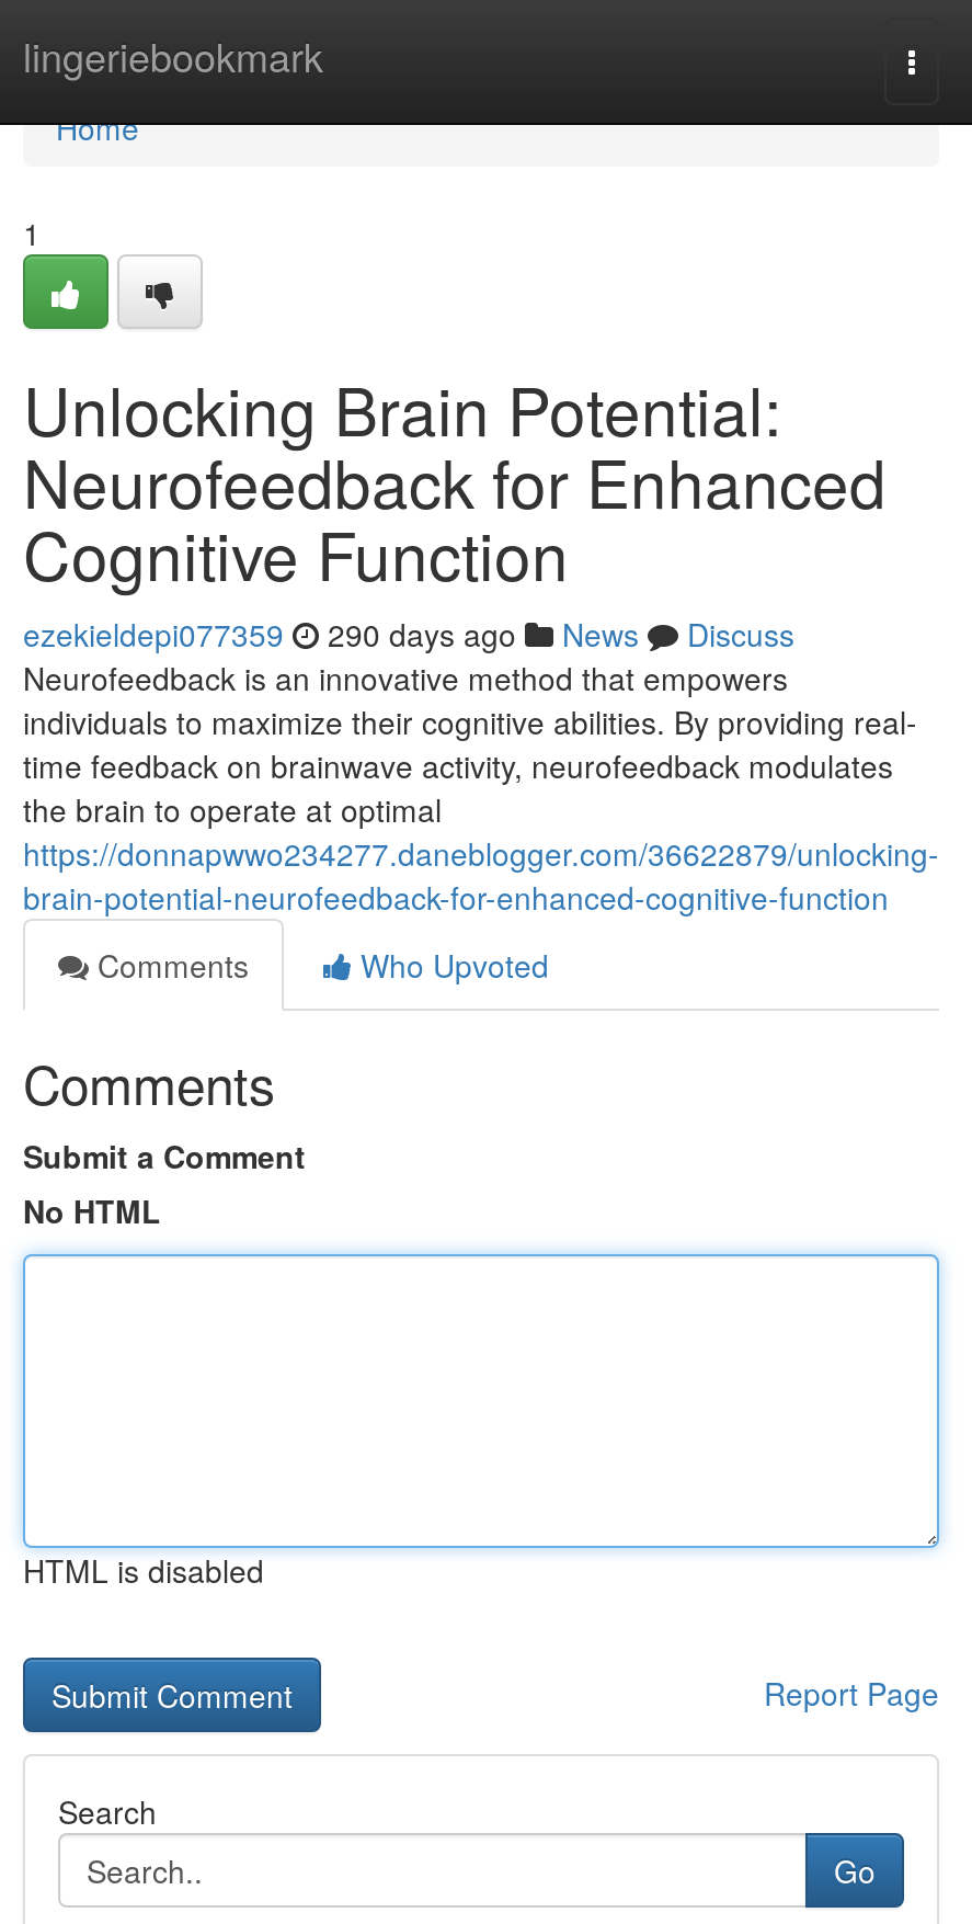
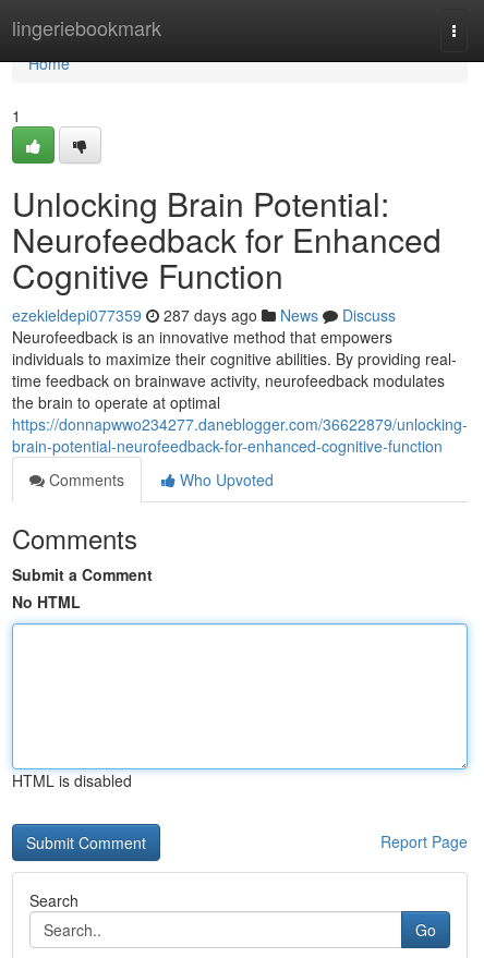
[23,612,794,656] ezekieldepi077359 290 days ago News Discuss -> [12,304,396,326] ezekieldepi077359 287 days ago News Discuss

